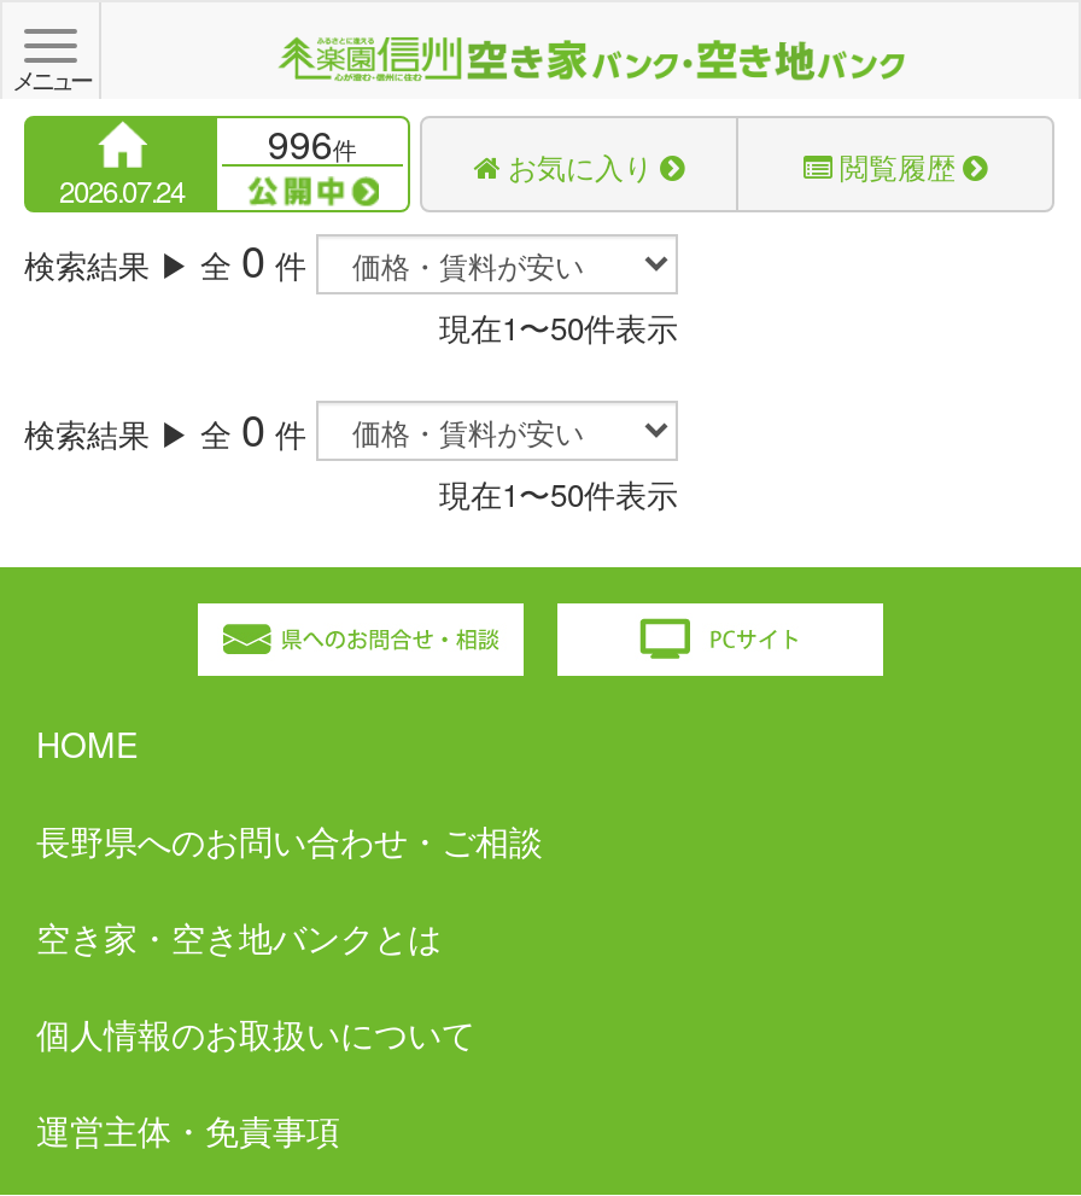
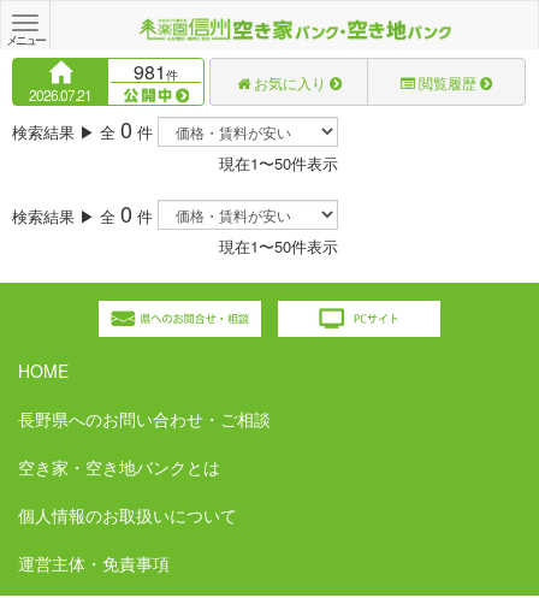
[267,116,357,171] 996件 -> [133,58,178,85] 981件
[59,169,184,210] 2026.07.24 -> [29,84,92,105] 2026.07.21

